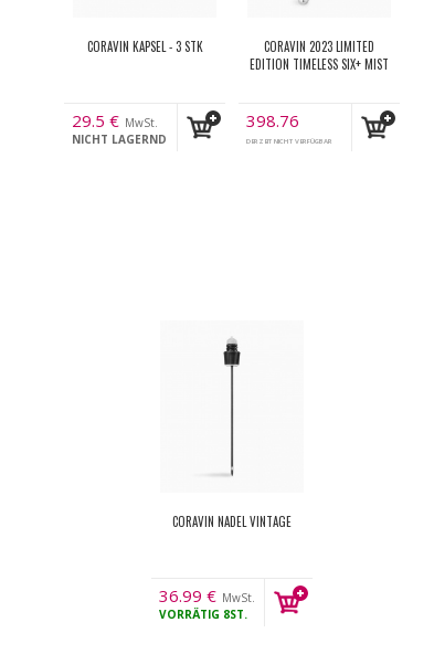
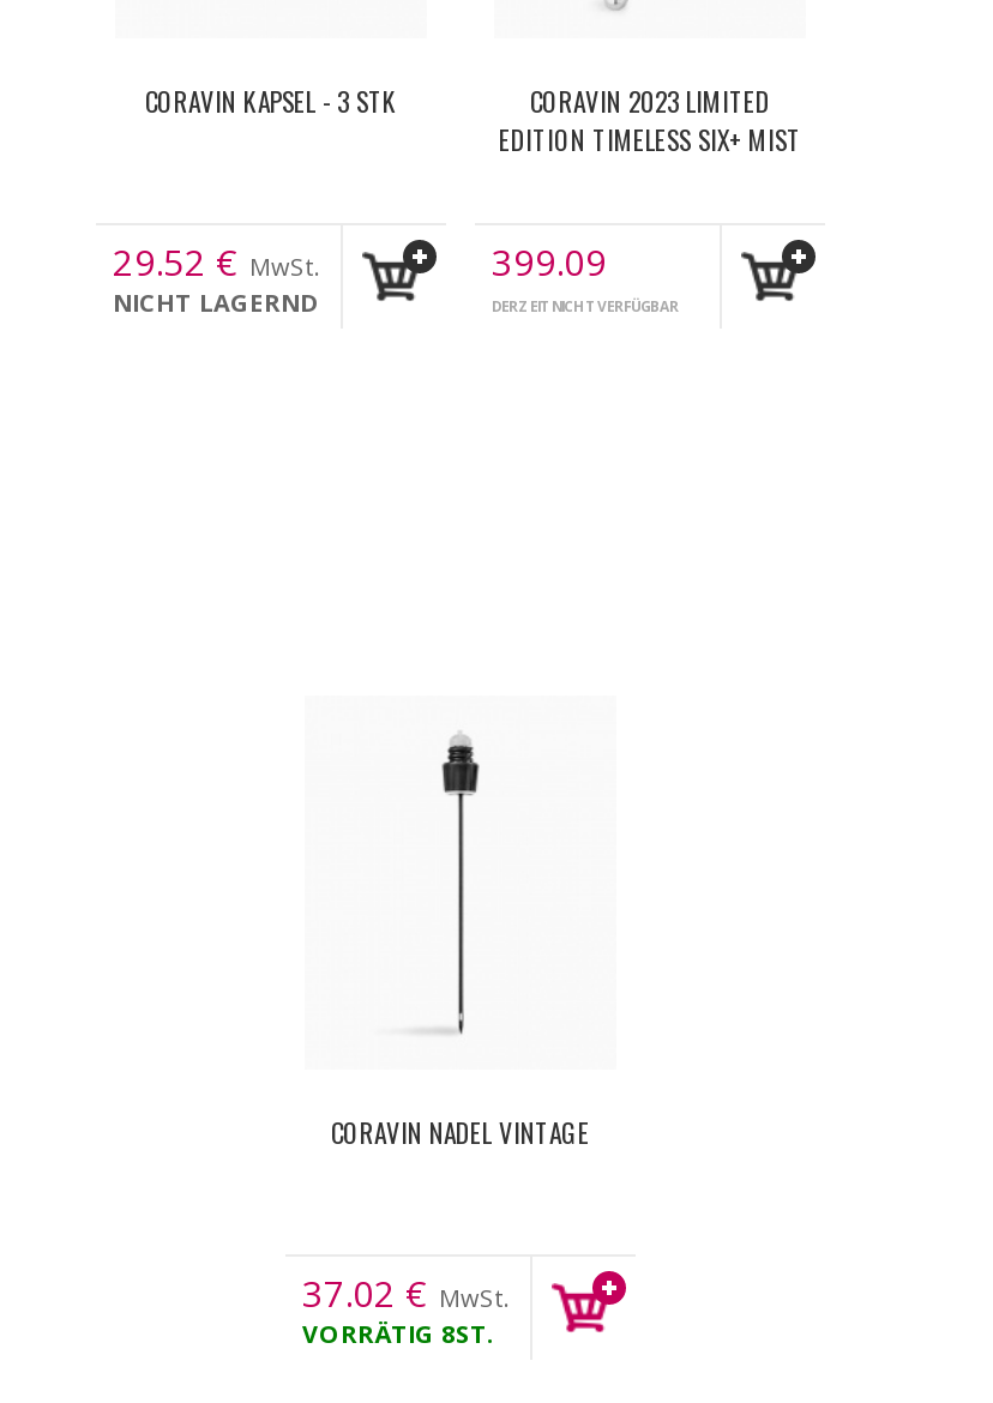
[72,109,158,131] 29.5 € MwSt. -> [113,237,321,285] 29.52 € MwSt.
[246,109,299,131] 398.76 -> [492,237,607,285] 399.09
[159,584,255,606] 36.99 € MwSt. -> [302,1269,511,1317] 37.02 € MwSt.

